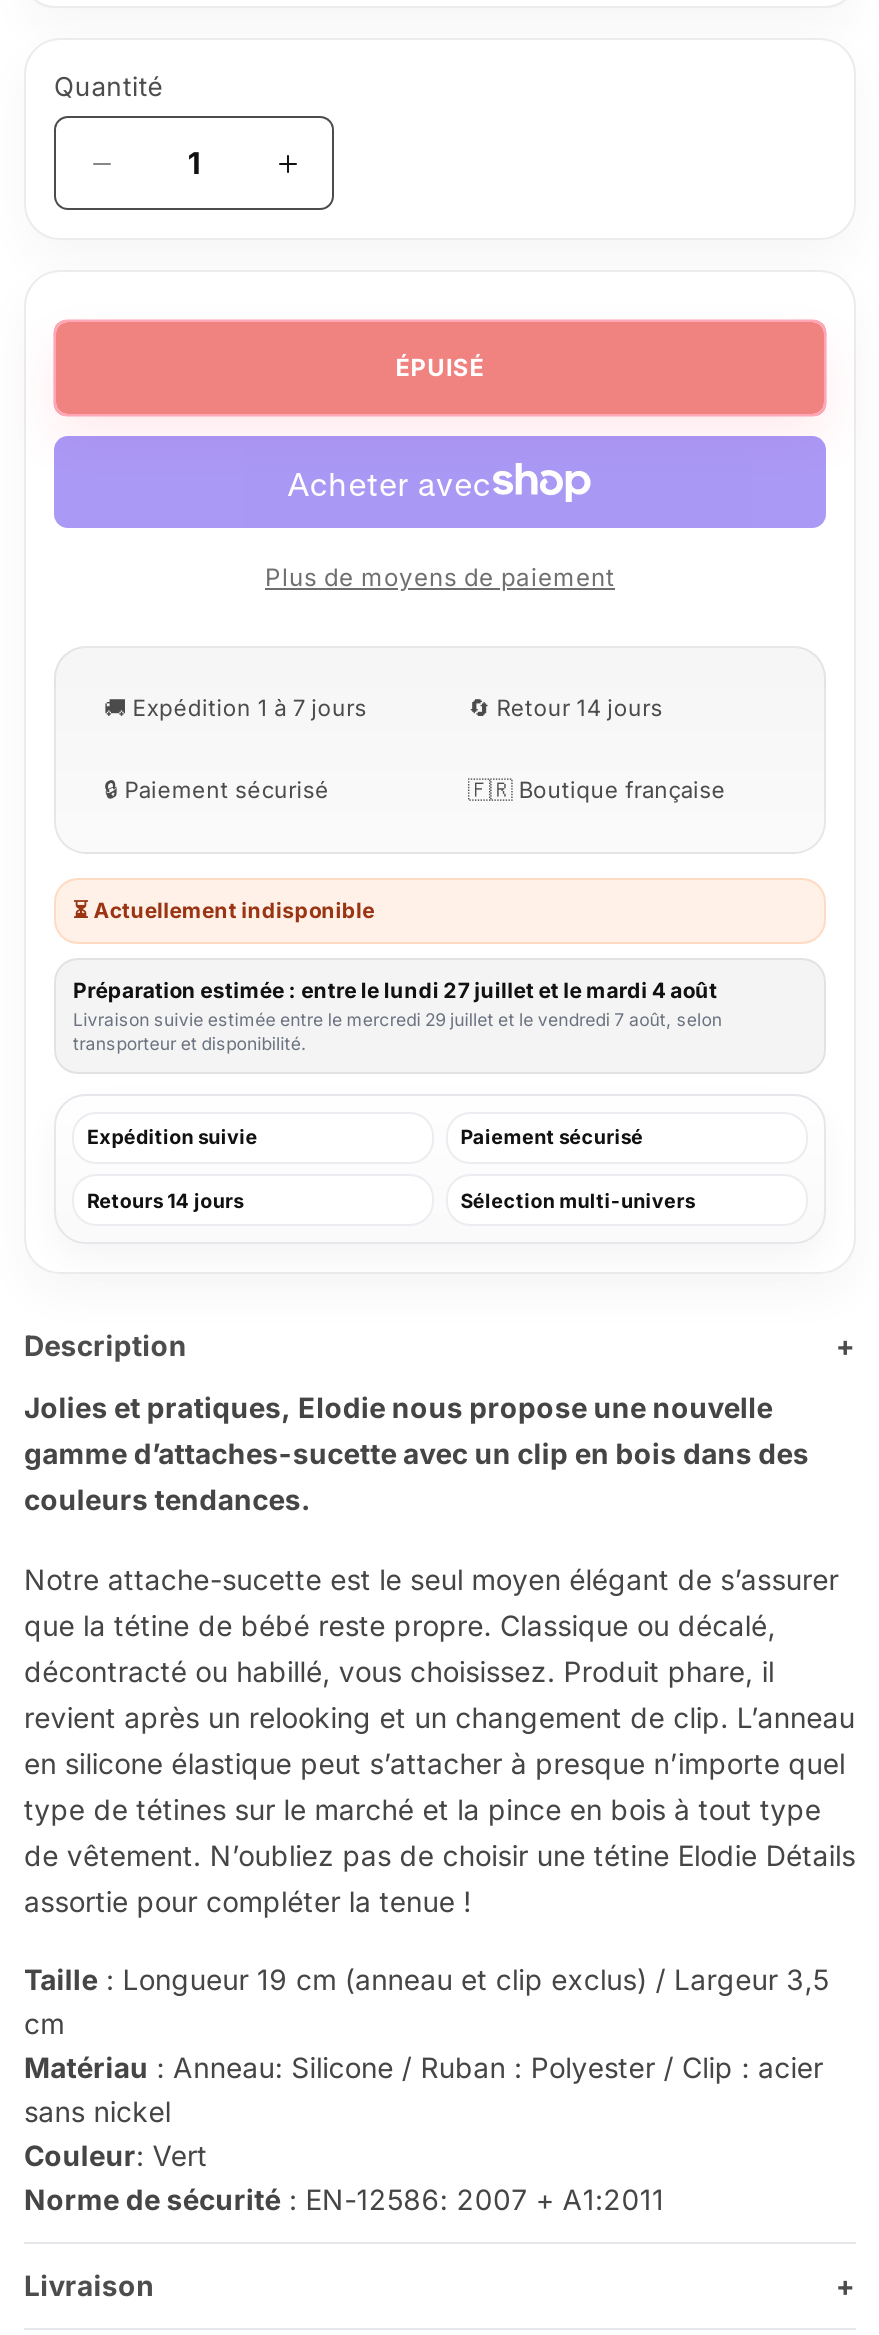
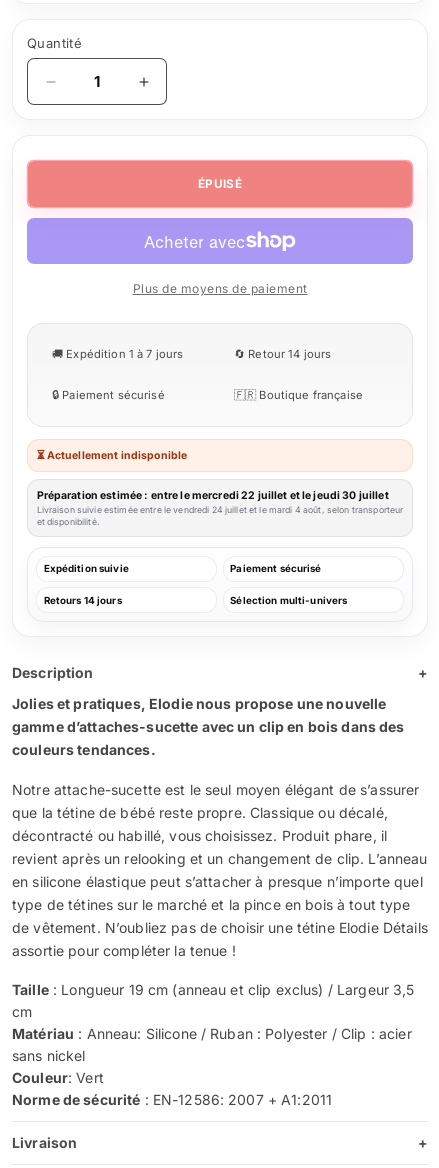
[73,977,722,1054] Préparation estimée : entre le lundi 27 juillet et le mardi 4 août | Livraison suivie estimée entre le mercredi 29 juillet et le vendredi 7 août, selon | transporteur et disponibilité. -> [36,488,403,527] Préparation estimée : entre le mercredi 22 juillet et le jeudi 30 juillet | Livraison suivie estimée entre le vendredi 24 juillet et le mardi 4 août, selon transporteur | et disponibilité.

